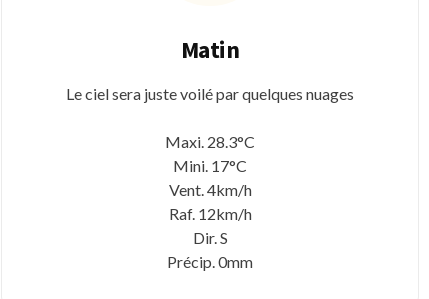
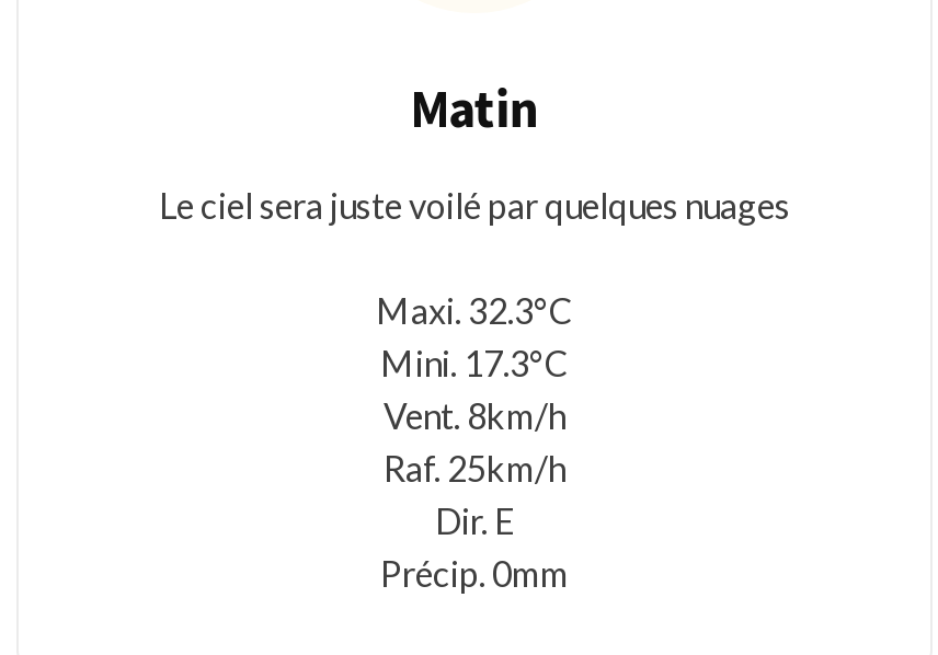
[165,132,255,151] Maxi. 28.3°C -> [376,289,573,331] Maxi. 32.3°C
[173,156,247,175] Mini. 17°C -> [380,342,569,383] Mini. 17.3°C
[168,180,251,199] Vent. 4km/h -> [384,394,565,436] Vent. 8km/h
[168,204,251,223] Raf. 12km/h -> [384,447,565,489] Raf. 25km/h
[192,228,227,247] Dir. S -> [435,499,514,541] Dir. E

